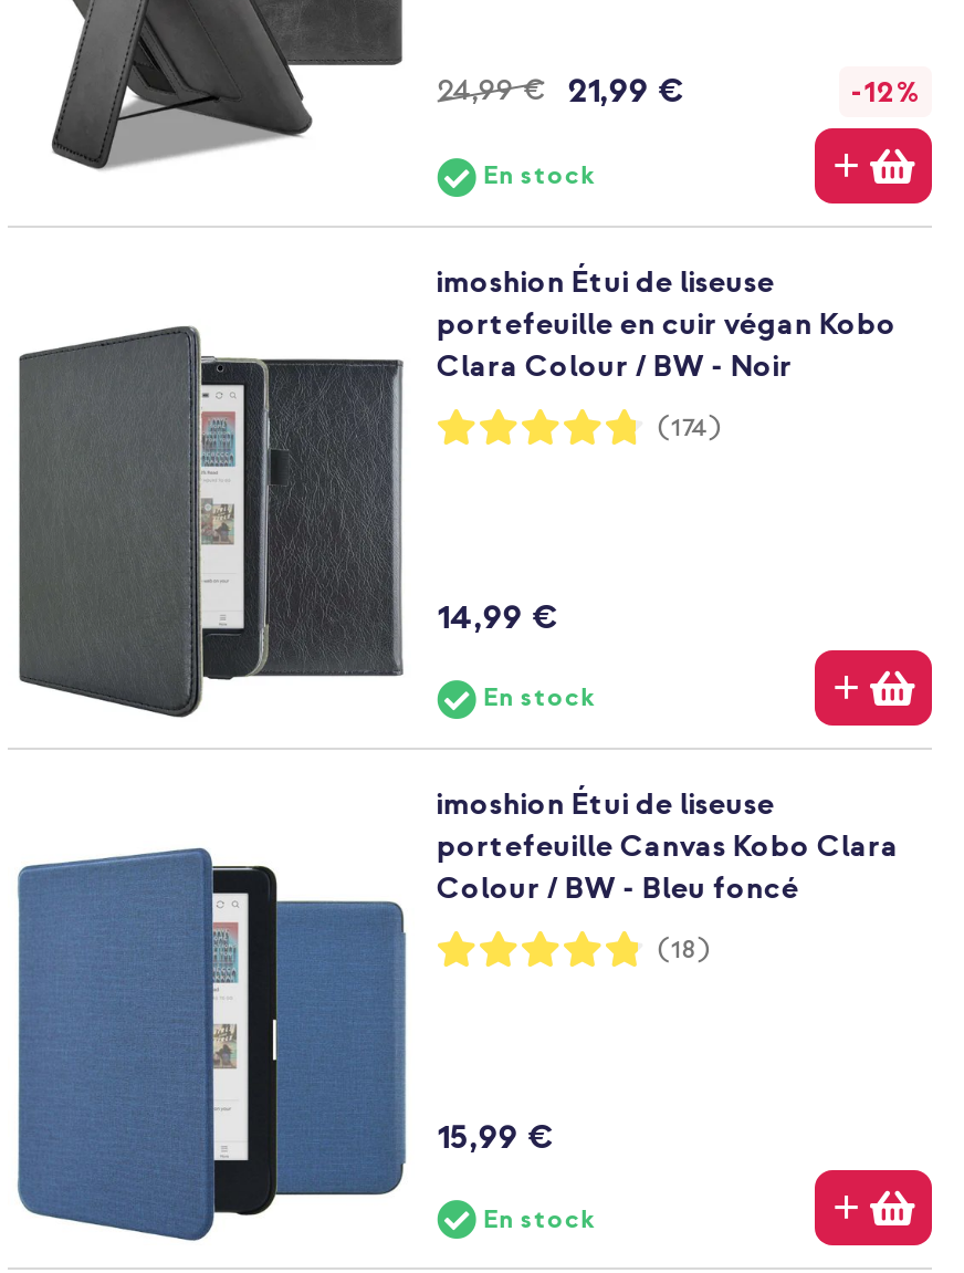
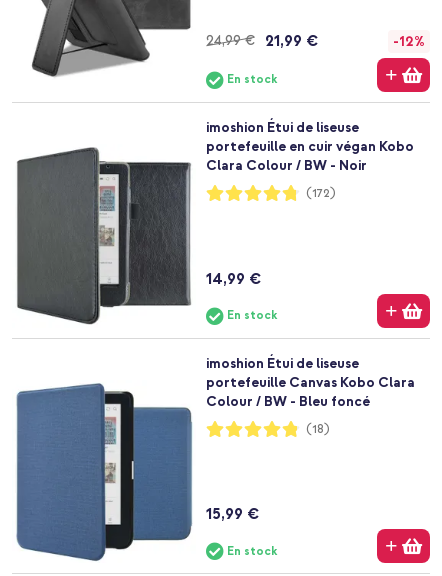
[658,411,722,444] (174) -> [306,186,336,201] (172)

